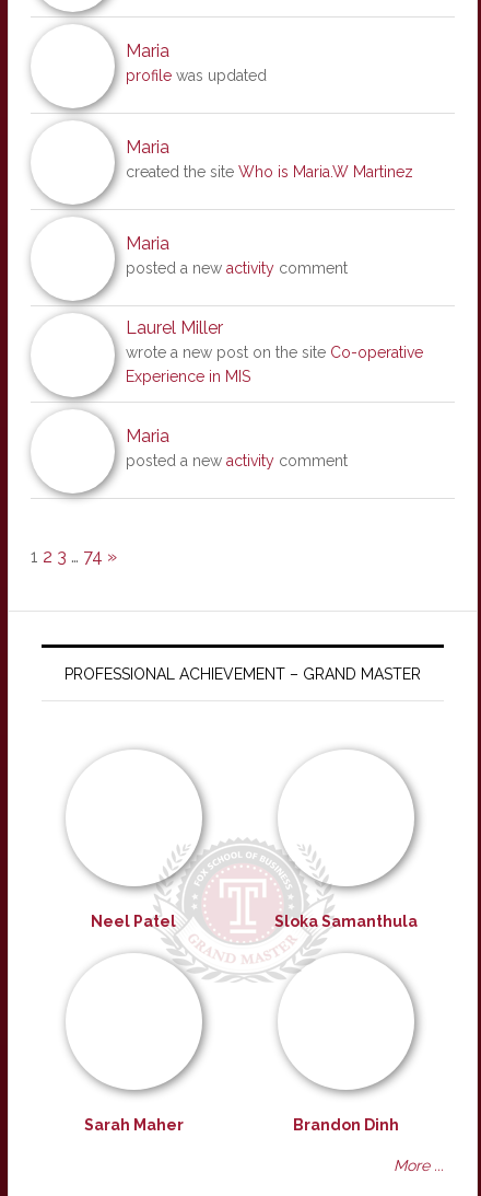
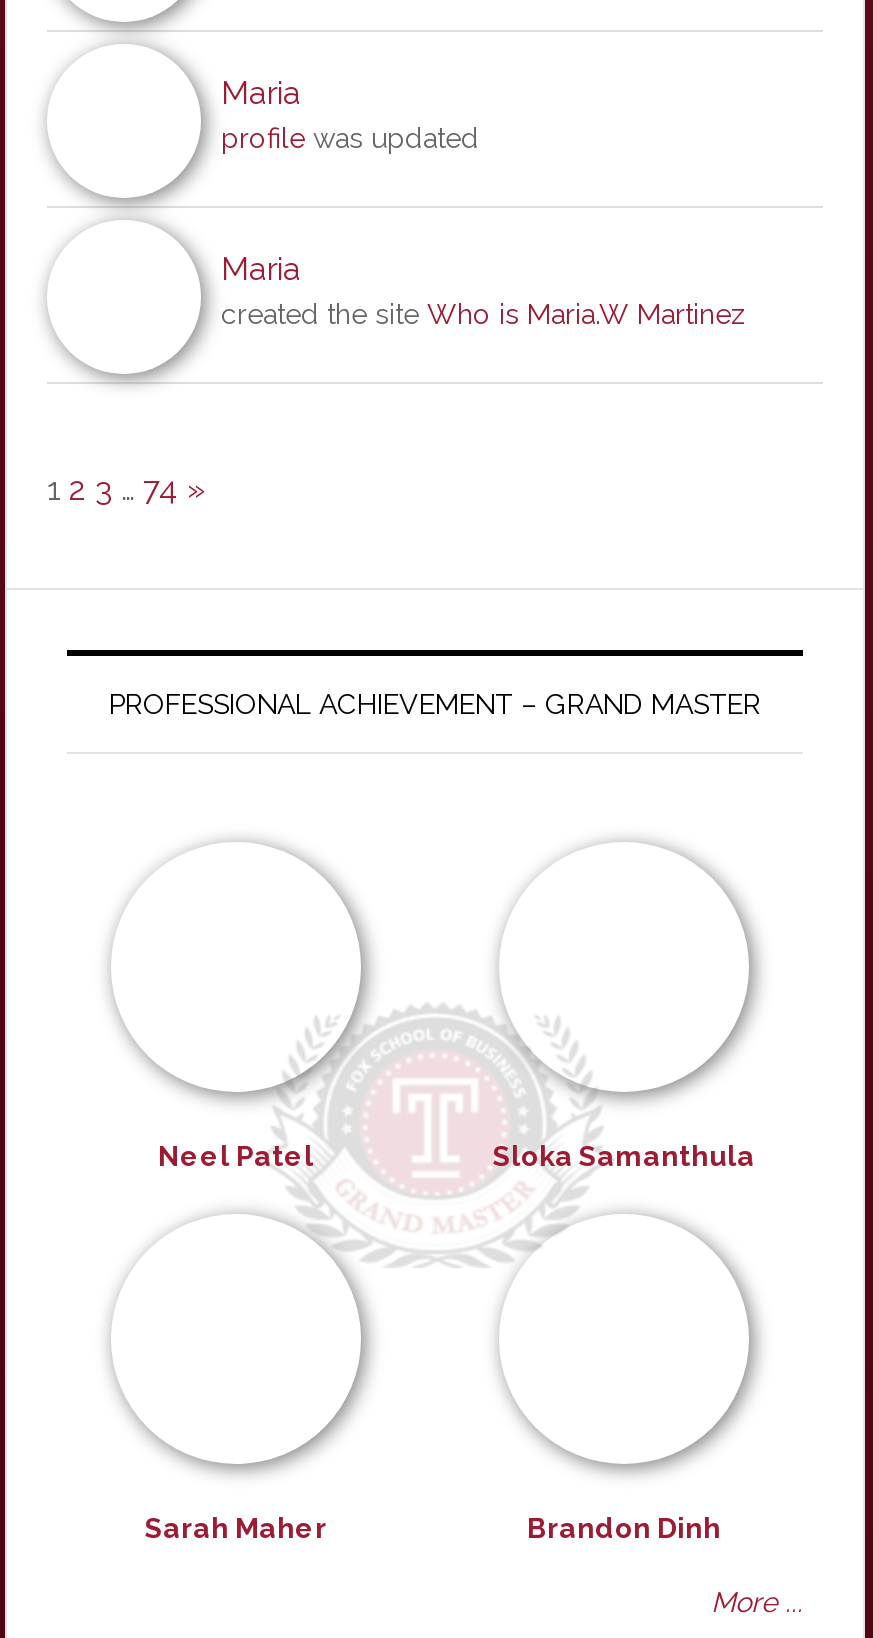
[126,233,423,469] Maria | posted a new activity comment | Laurel Miller | wrote a new post on the site Co-operative | Experience in MIS | Maria | posted a new activity comment -> none

